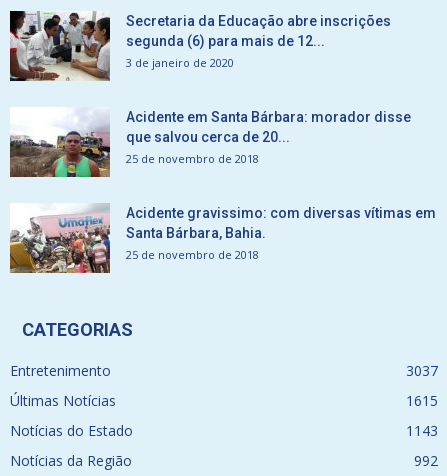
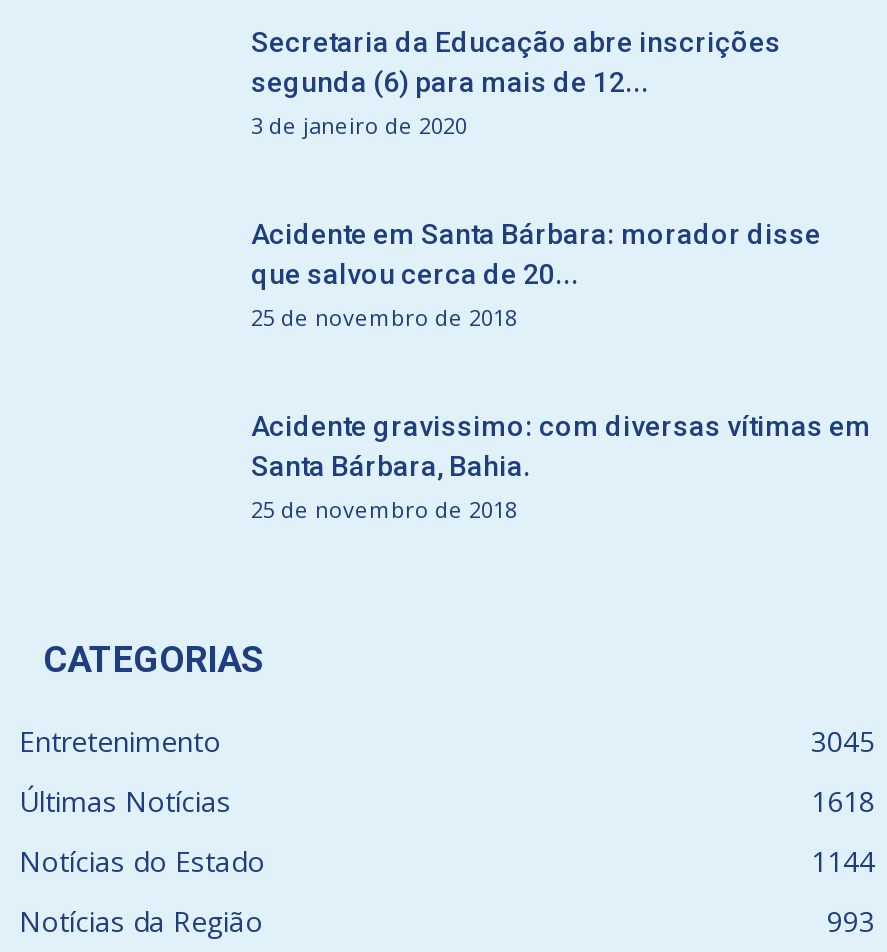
[9,10,111,82] [image] -> none
[9,108,111,178] [image] -> none
[9,203,111,274] [image] -> none
[406,361,438,380] 3037 -> [811,722,875,760] 3045
[406,391,438,410] 1615 -> [811,782,875,820] 1618
[406,421,438,440] 1143 -> [811,842,875,880] 1144
[414,451,438,470] 992 -> [827,902,875,940] 993

